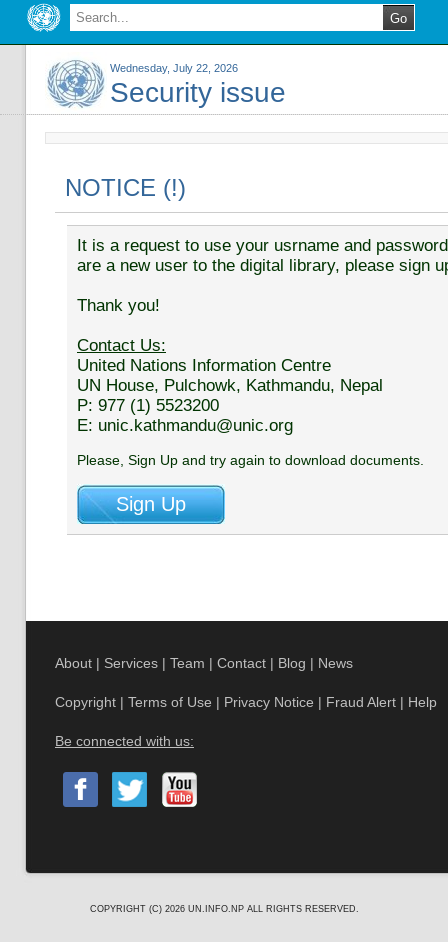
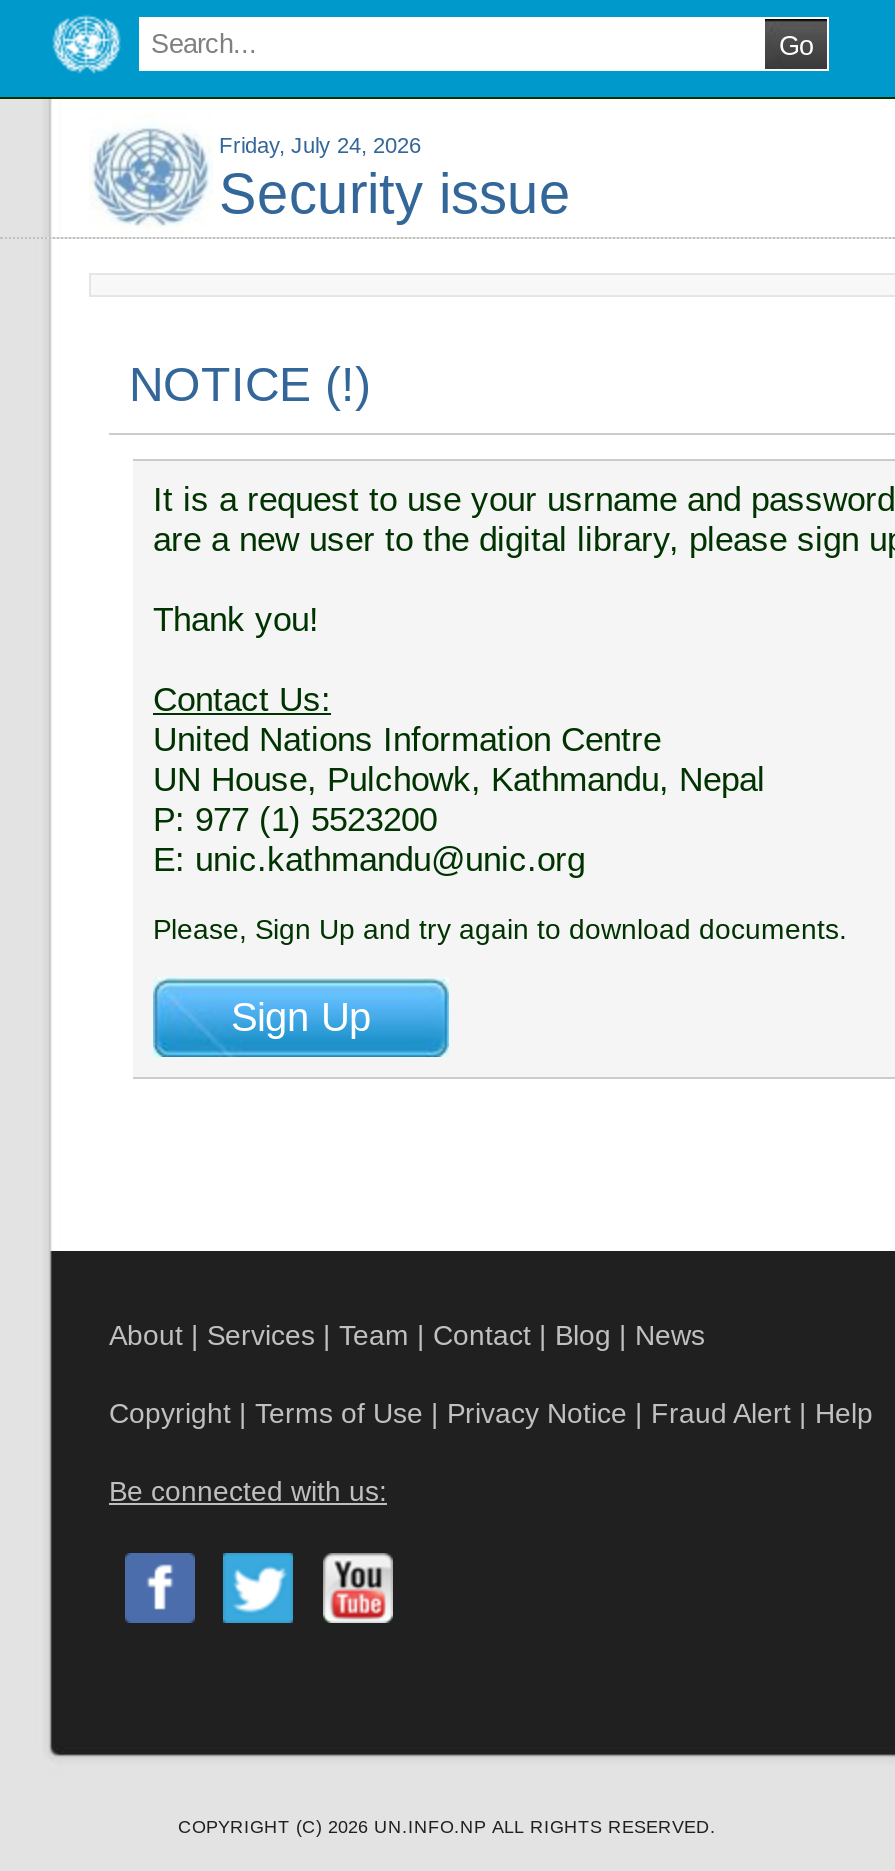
[110,62,238,74] Wednesday, July 22, 2026 -> [219,133,421,157] Friday, July 24, 2026

